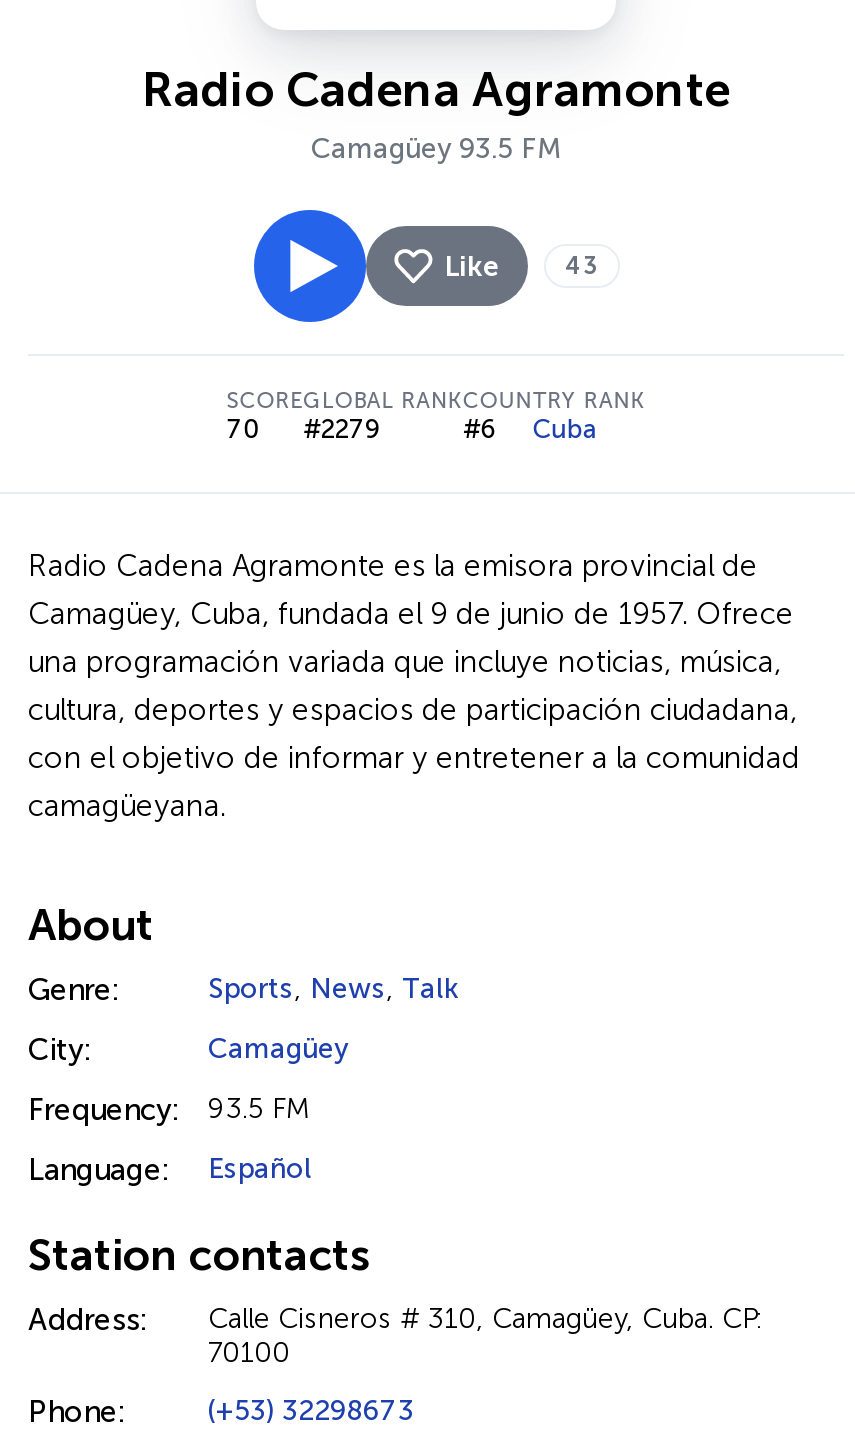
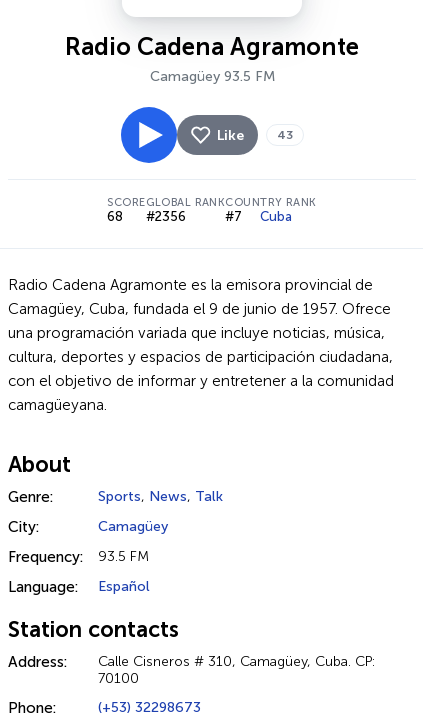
[227,414,259,444] 70 -> [107,209,123,224] 68
[303,414,381,444] #2279 -> [145,209,185,224] #2356
[463,414,597,444] #6 Cuba -> [225,209,292,224] #7 Cuba

